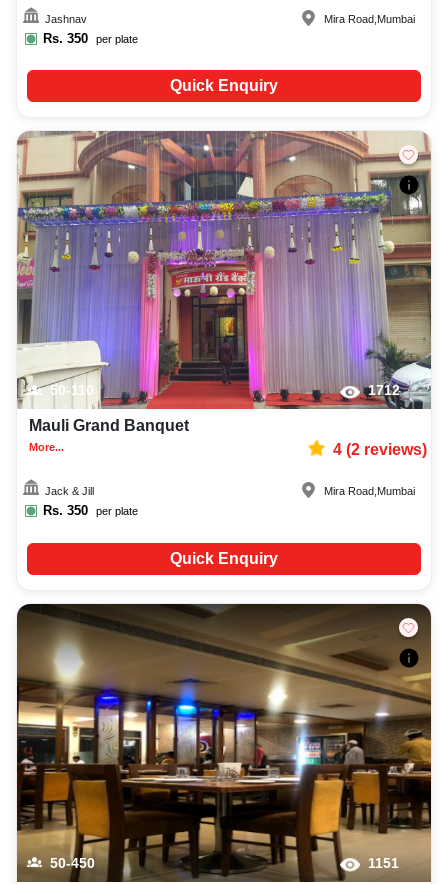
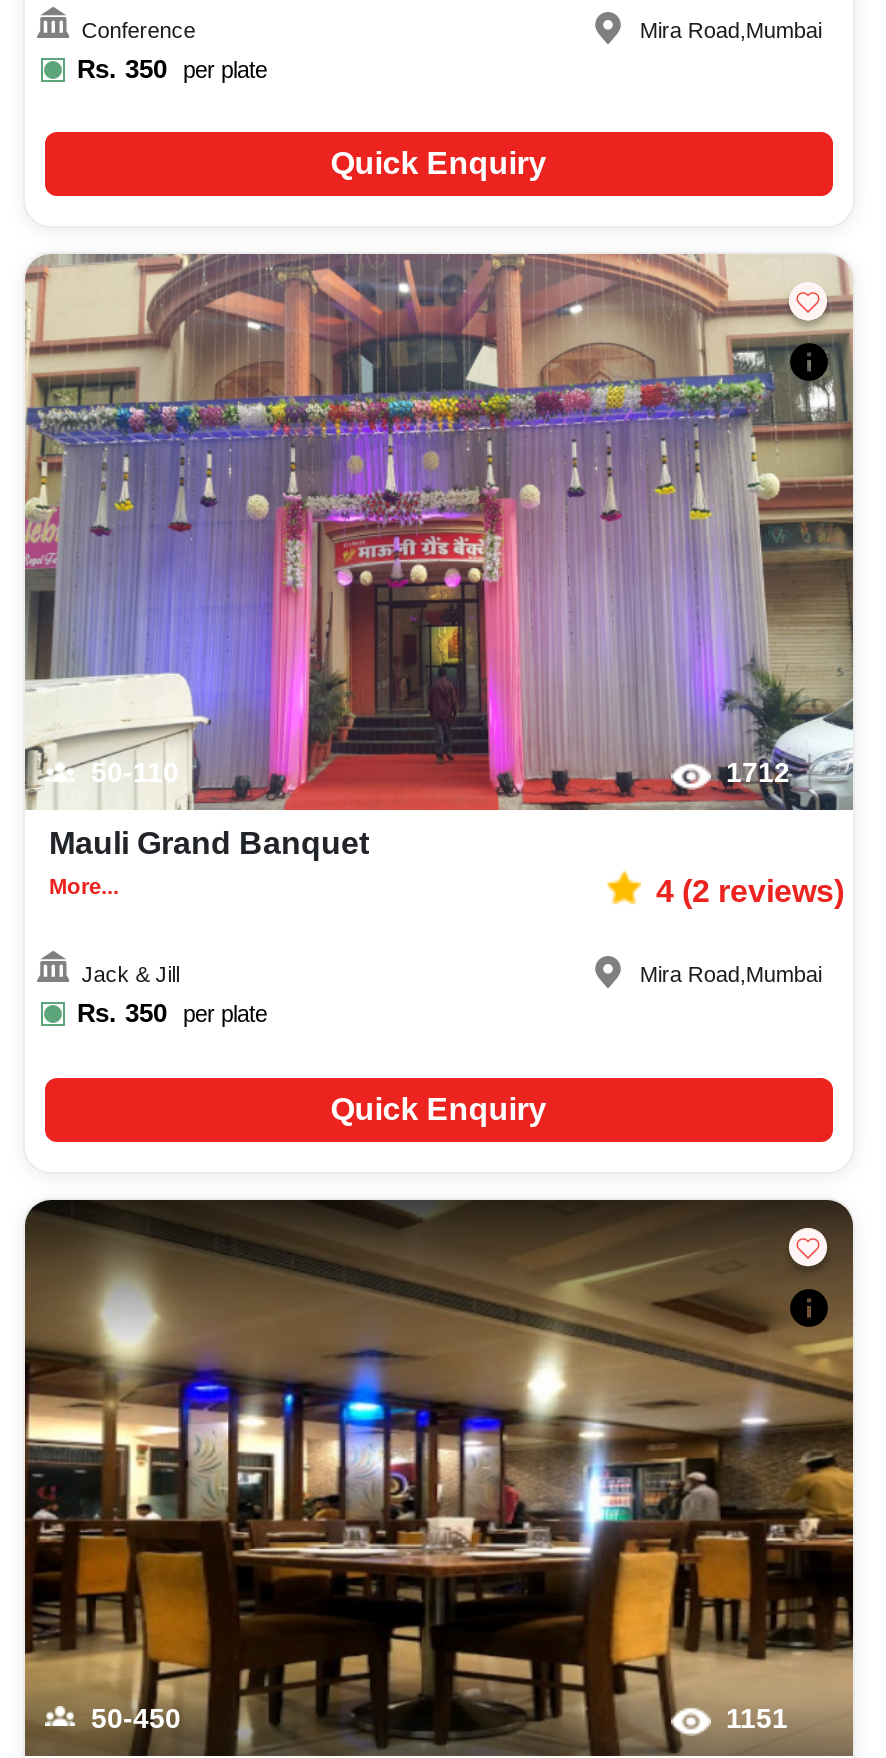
[45,13,87,25] Jashnav -> [81,17,195,41] Conference

